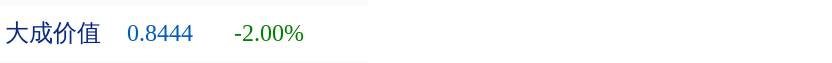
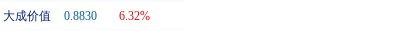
[127,19,193,47] 0.8444 -> [63,9,96,23] 0.8830
[234,19,304,47] -2.00% -> [119,9,150,23] 6.32%

